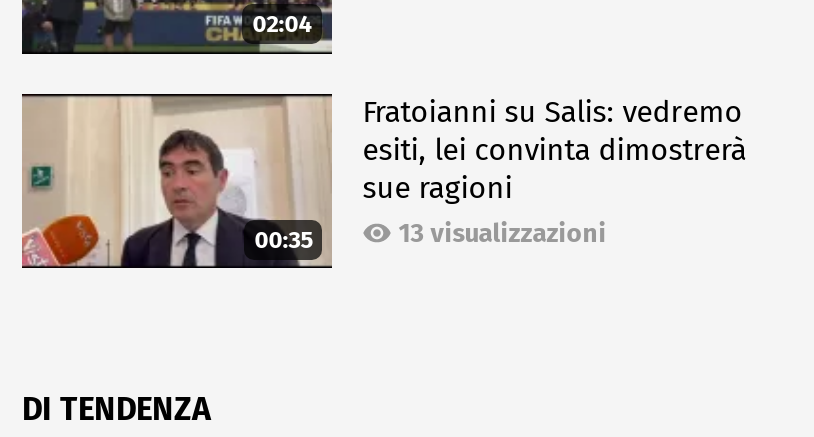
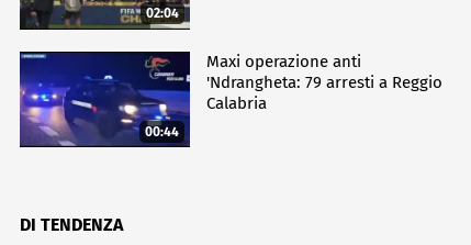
[20,94,334,268] [image] | 00:35 -> [19,52,191,147] [image] | 00:44
[362,95,746,249] Fratoianni su Salis: vedremo | esiti, lei convinta dimostrerà | sue ragioni | 13 visualizzazioni -> [207,52,443,113] Maxi operazione anti | 'Ndrangheta: 79 arresti a Reggio | Calabria

